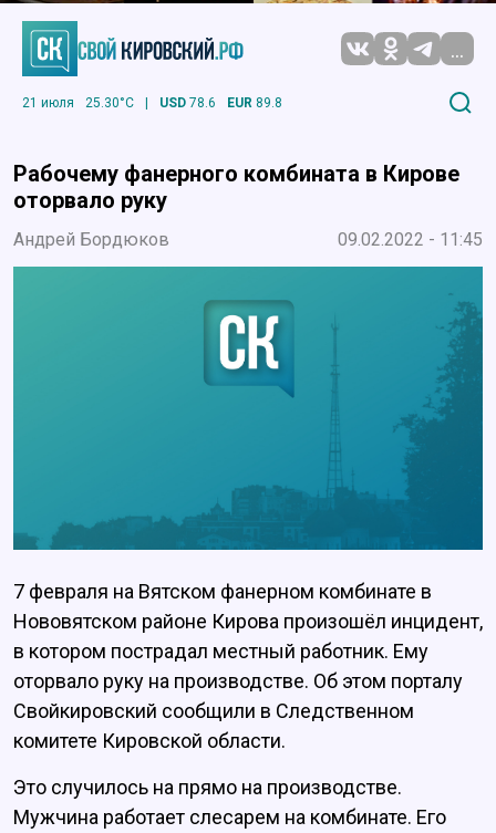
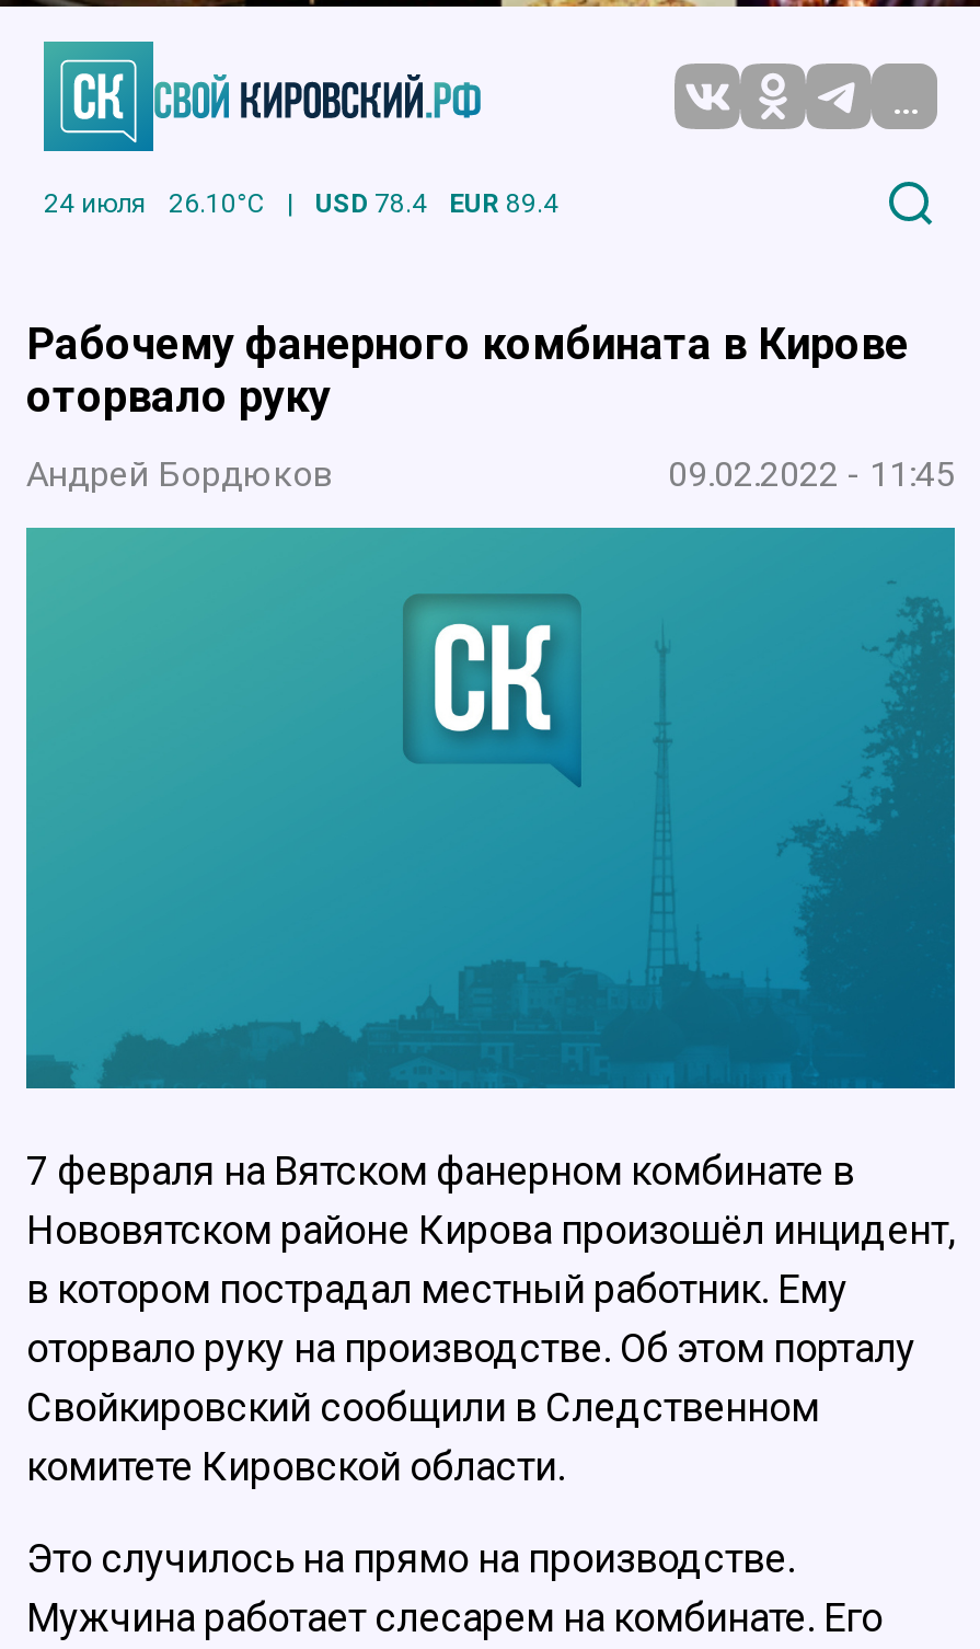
[22,95,134,110] 21 июля | 25.30°C -> [44,187,265,218] 24 июля | 26.10°C
[159,95,216,110] USD 78.6 -> [315,187,427,218] USD 78.4
[227,95,282,110] EUR 89.8 -> [449,187,558,218] EUR 89.4

